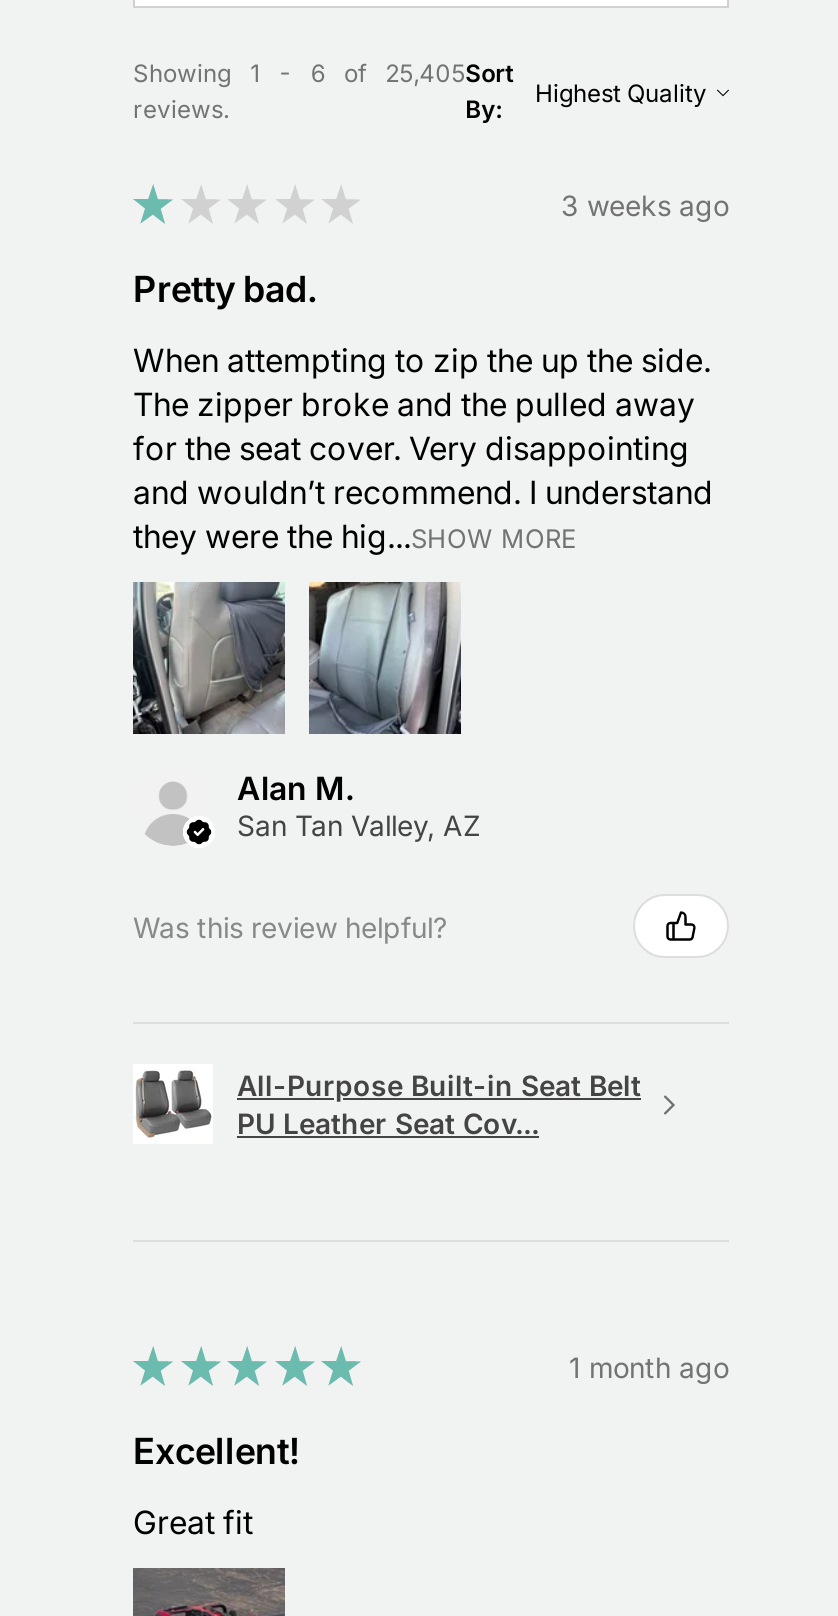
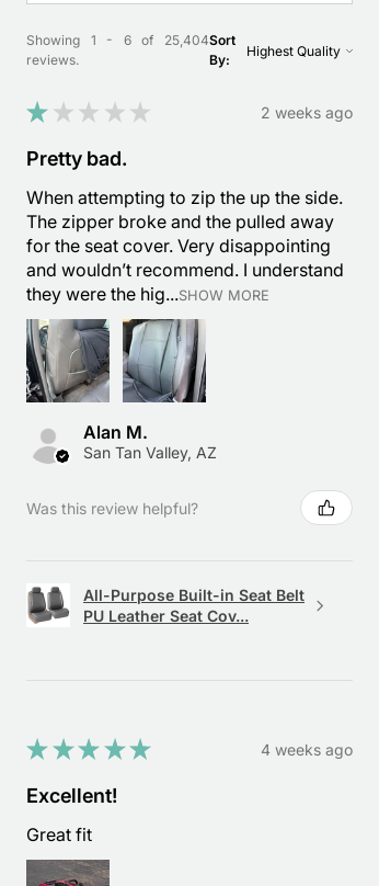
[133,58,513,88] Showing 1 - 6 of 25,405 Sort -> [26,32,235,48] Showing 1 - 6 of 25,404 Sort
[561,187,729,221] 3 weeks ago -> [261,103,353,121] 2 weeks ago
[569,1349,729,1383] 1 month ago -> [261,740,353,758] 4 weeks ago

